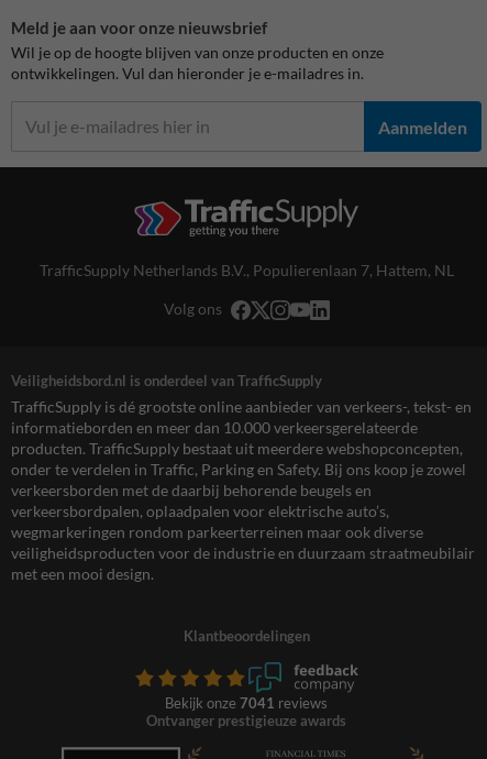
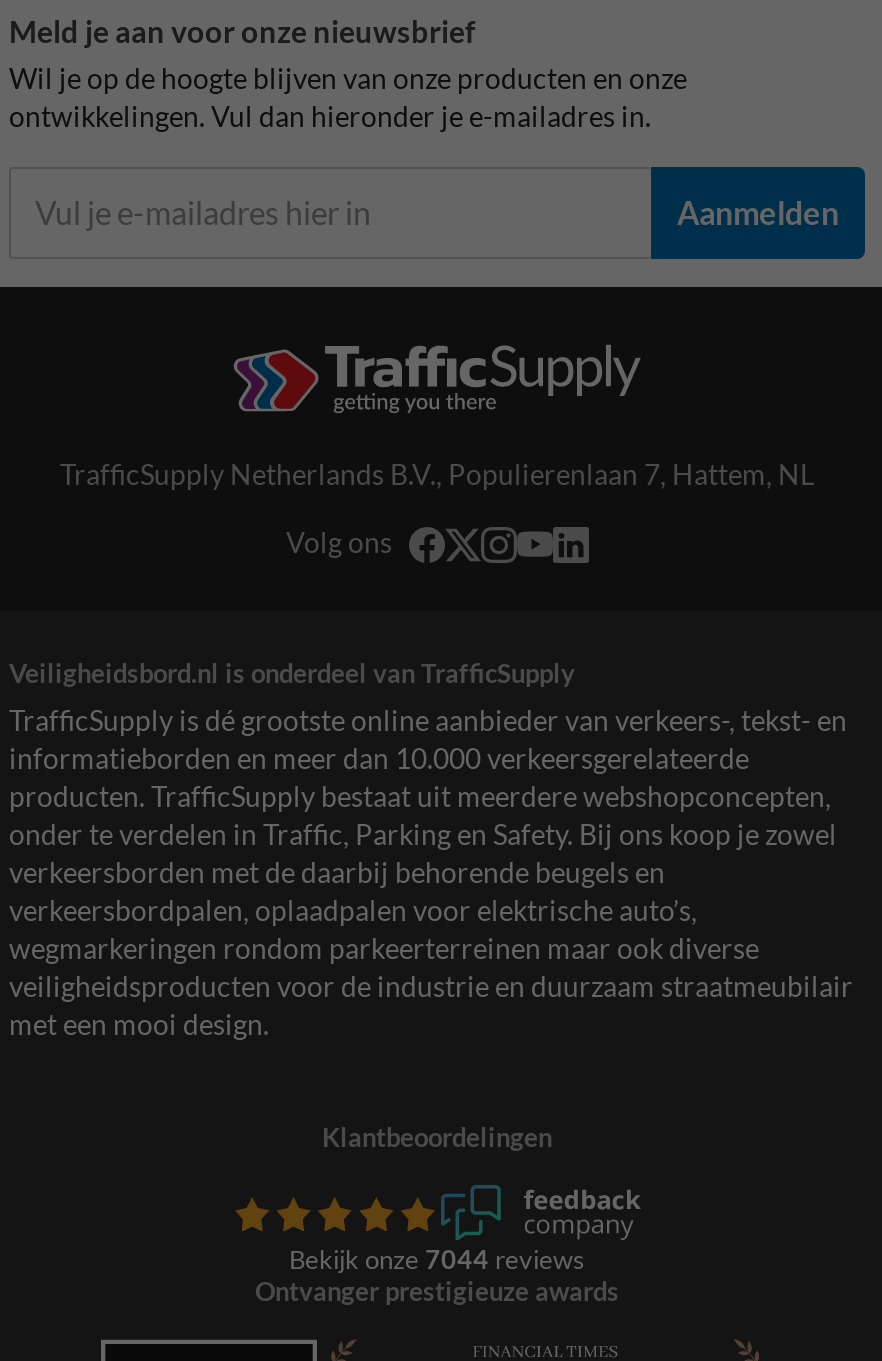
[165,694,328,712] Bekijk onze 7041 reviews -> [289,1243,585,1275] Bekijk onze 7044 reviews

